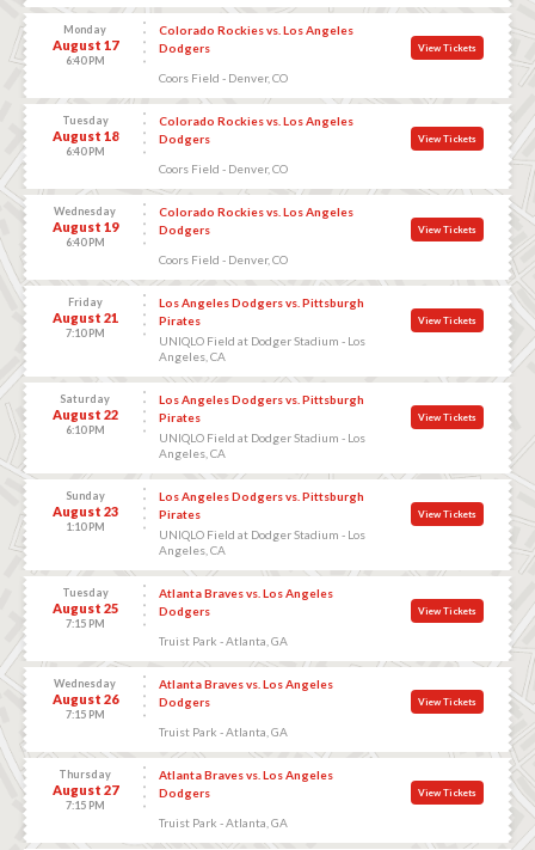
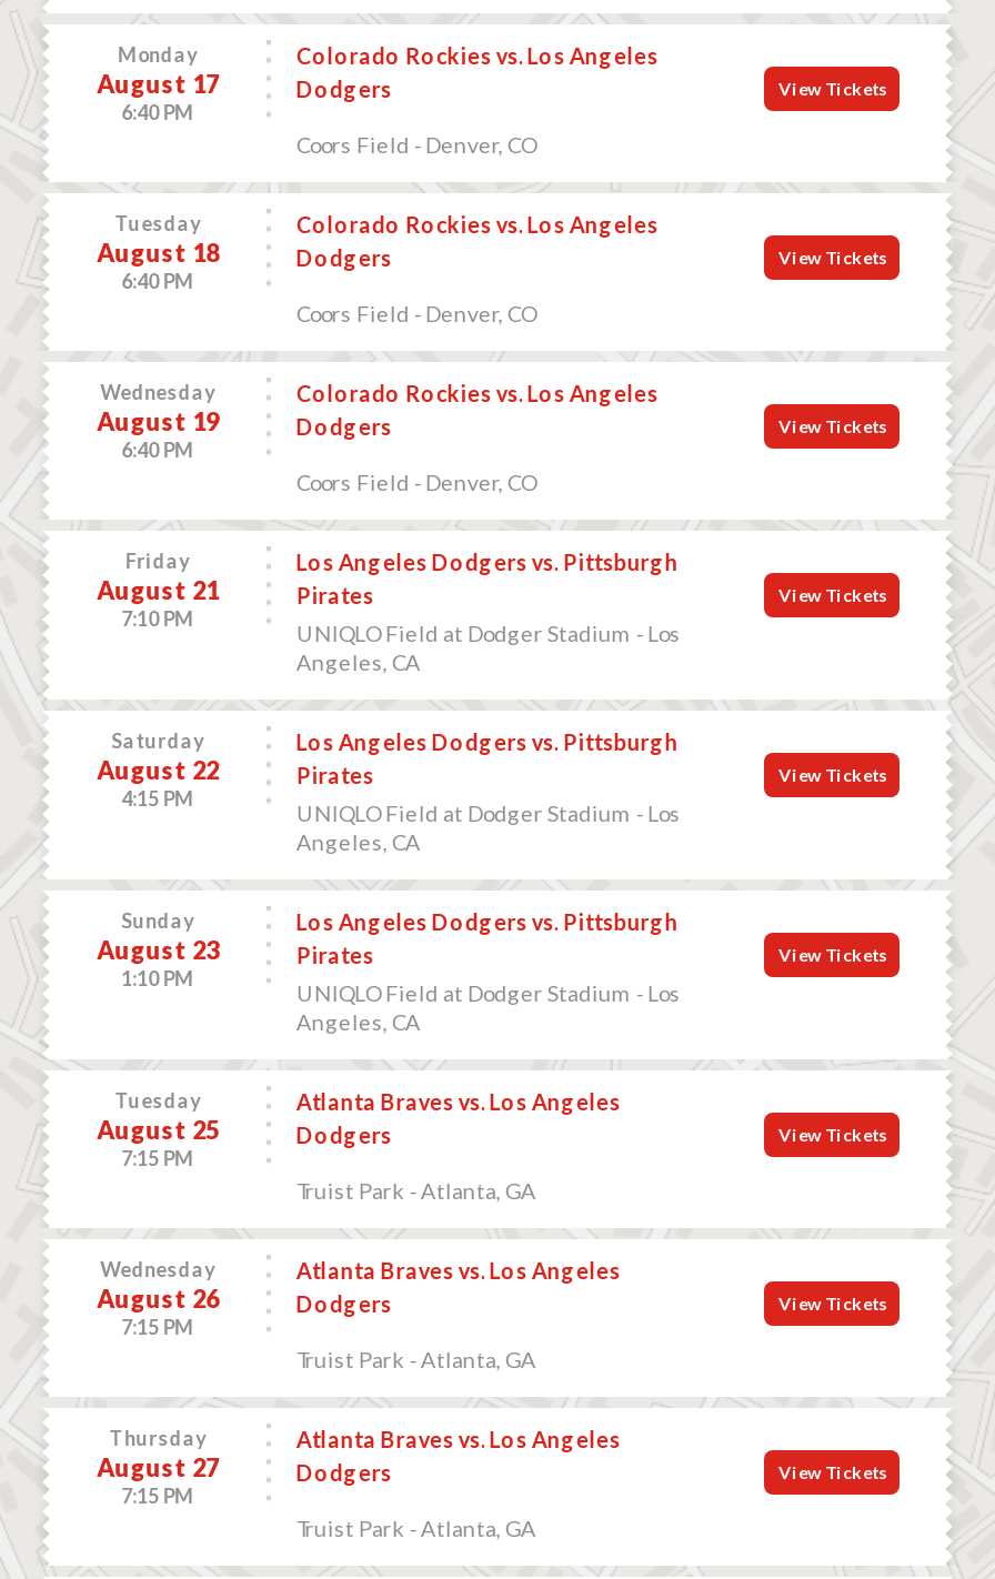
[65,423,105,436] 6:10 PM -> [121,785,195,810] 4:15 PM

